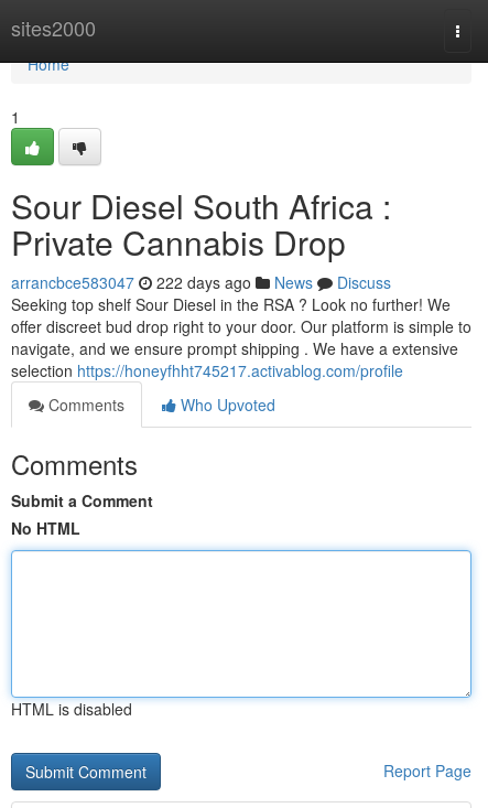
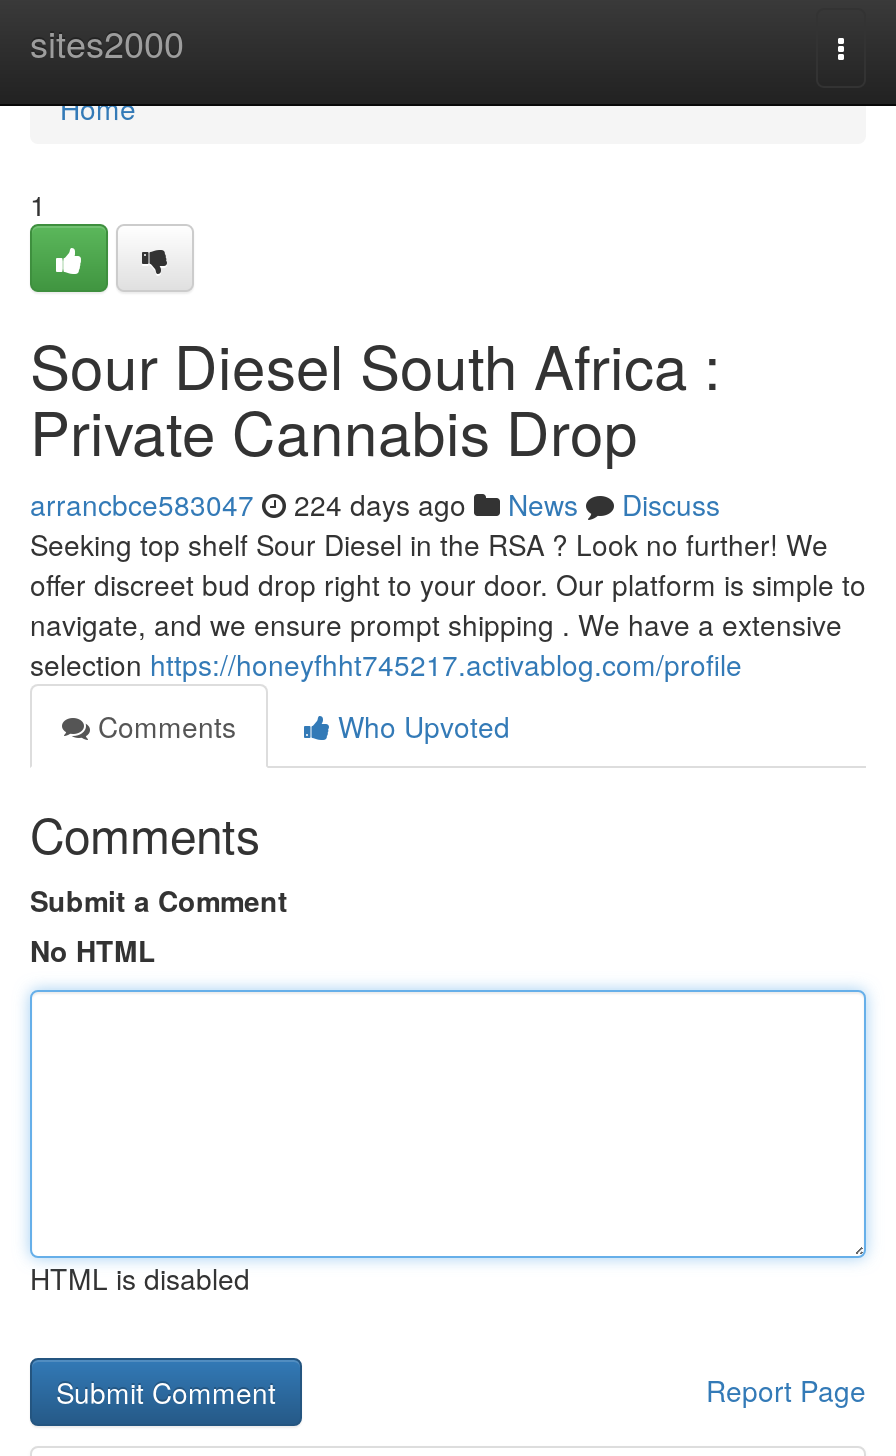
[11,271,391,293] arrancbce583047 222 days ago News Discuss -> [30,484,720,524] arrancbce583047 224 days ago News Discuss

